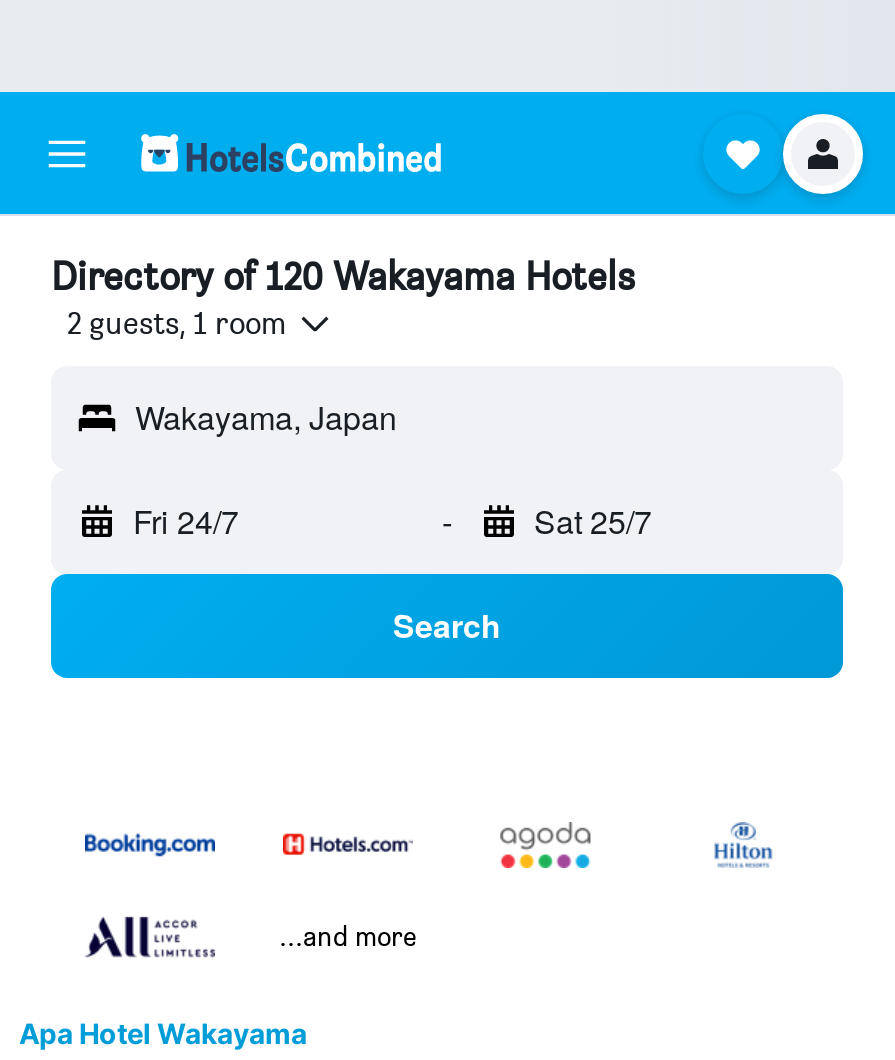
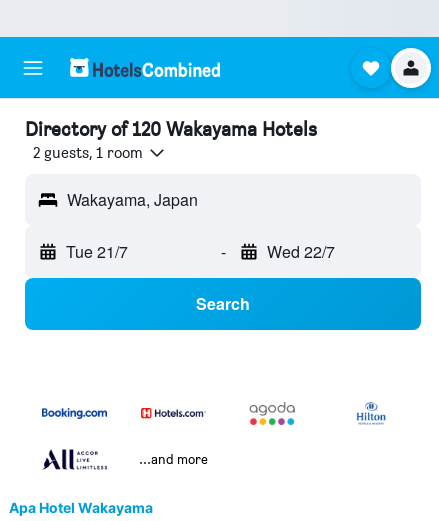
[133,498,239,544] Fri 24/7 -> [66,240,128,263] Tue 21/7
[534,498,652,544] Sat 25/7 -> [266,240,334,263] Wed 22/7

